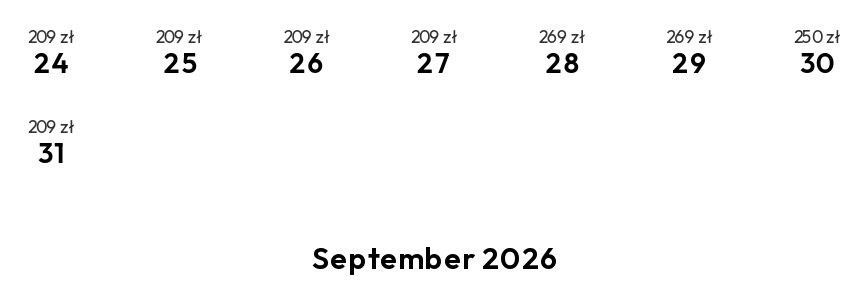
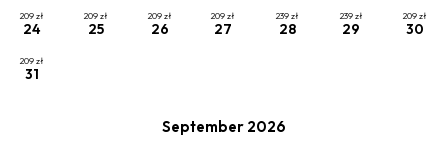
[538,25,586,47] 269 zł -> [276,10,299,21] 239 zł
[666,25,714,47] 269 zł -> [339,10,362,21] 239 zł
[794,25,842,47] 250 zł -> [403,10,427,21] 209 zł

